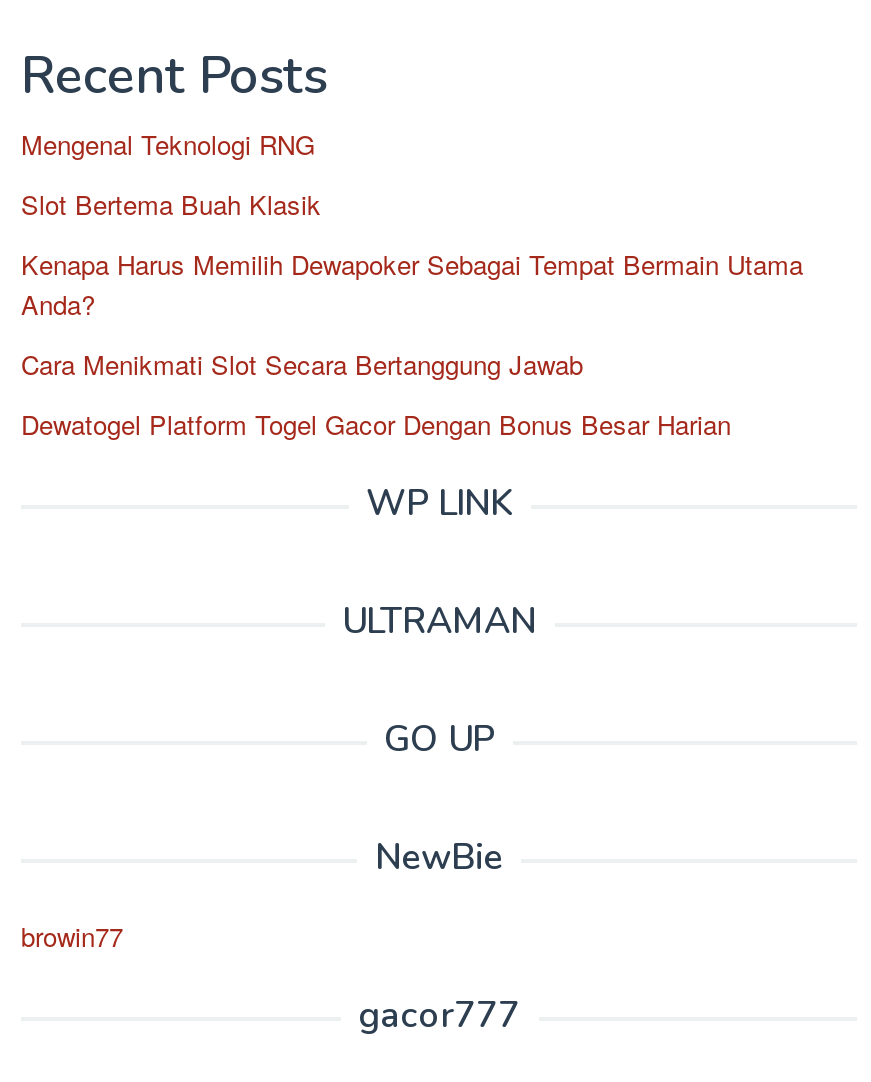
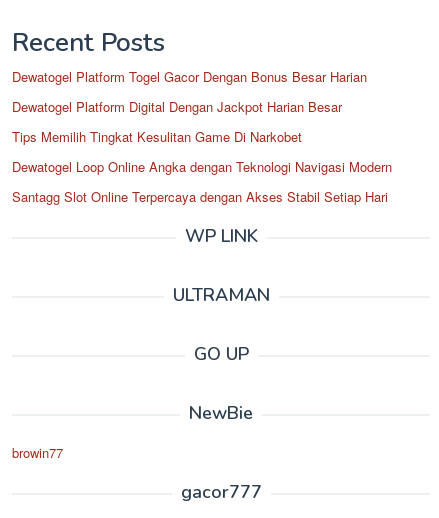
[21,125,803,383] Mengenal Teknologi RNG | Slot Bertema Buah Klasik | Kenapa Harus Memilih Dewapoker Sebagai Tempat Bermain Utama | Anda? | Cara Menikmati Slot Secara Bertanggung Jawab -> none
moved [21,405,731,443] -> [12,67,367,86]: Dewatogel Platform Togel Gacor Dengan Bonus Besar Harian
none -> [12,97,392,206] Dewatogel Platform Digital Dengan Jackpot Harian Besar | Tips Memilih Tingkat Kesulitan Game Di Narkobet | Dewatogel Loop Online Angka dengan Teknologi Navigasi Modern | Santagg Slot Online Terpercaya dengan Akses Stabil Setiap Hari

